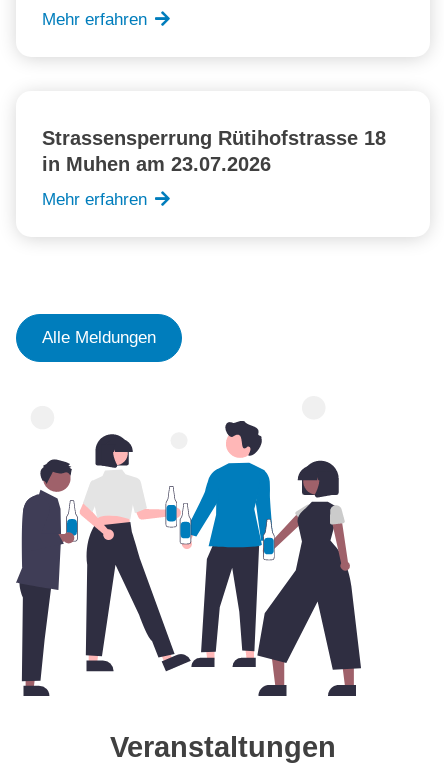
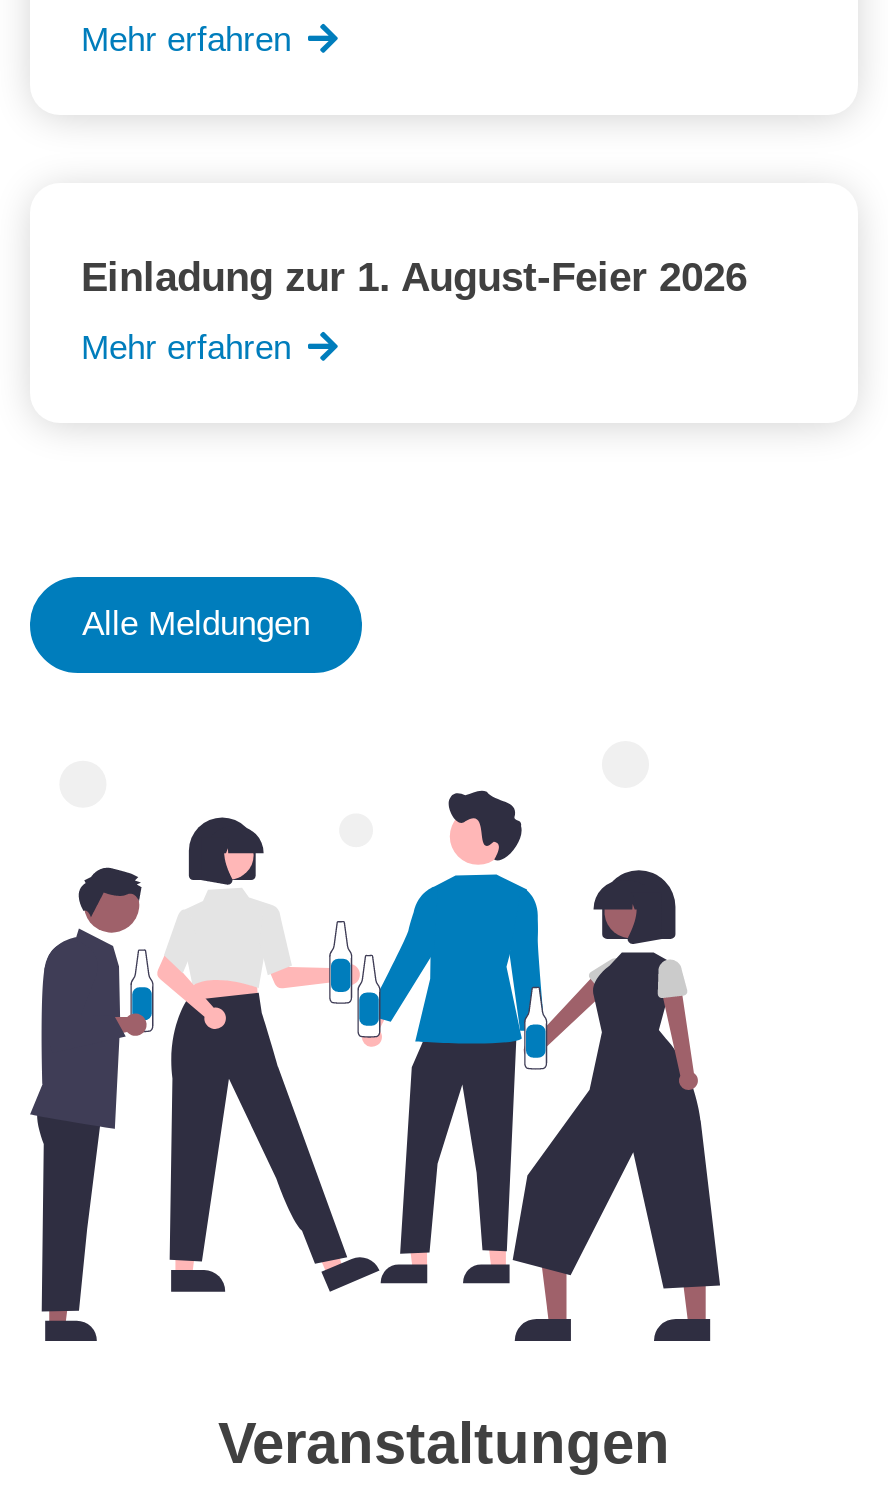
[41,127,385,175] Strassensperrung Rütihofstrasse 18 | in Muhen am 23.07.2026 -> [81,255,747,299] Einladung zur 1. August-Feier 2026

